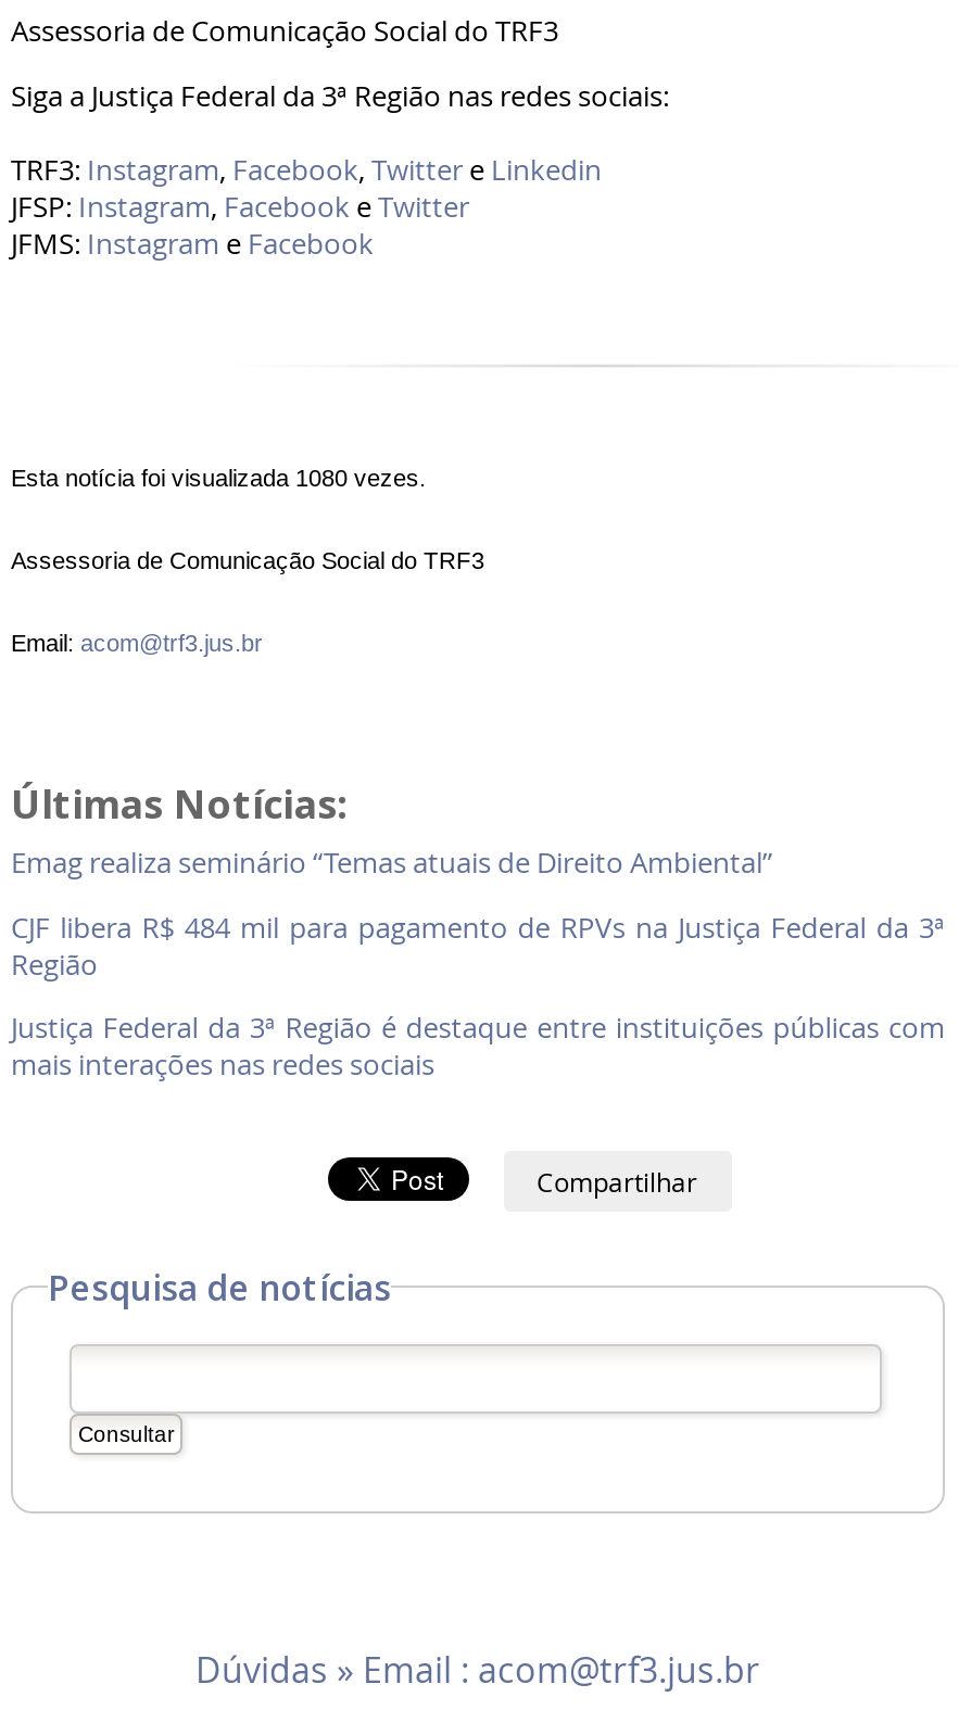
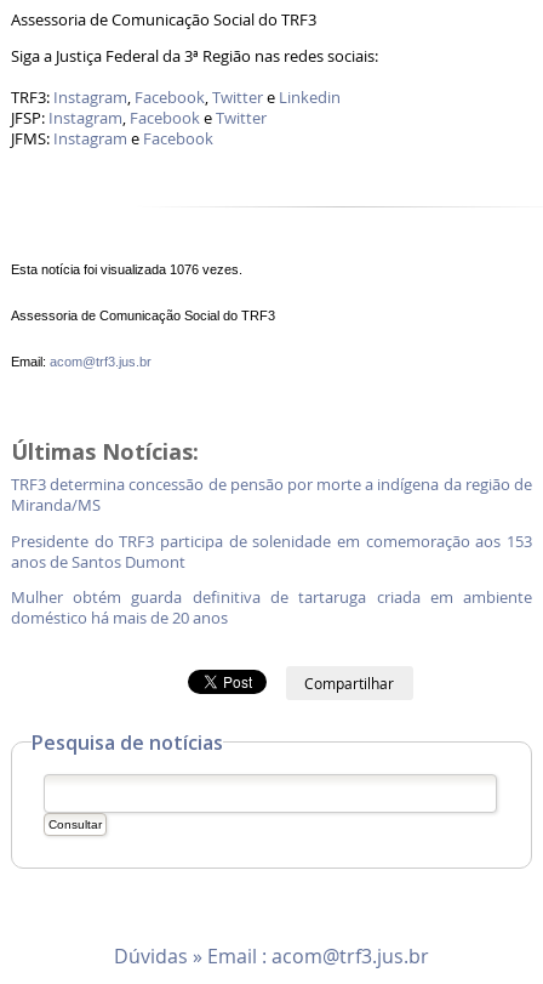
[11,466,426,492] Esta notícia foi visualizada 1080 vezes. -> [11,263,242,277] Esta notícia foi visualizada 1076 vezes.
[11,844,793,881] Emag realiza seminário “Temas atuais de Direito Ambiental” -> [11,474,532,515] TRF3 determina concessão de pensão por morte a indígena da região de | Miranda/MS
[11,909,945,983] CJF libera R$ 484 mil para pagamento de RPVs na Justiça Federal da 3ª | Região -> [11,531,532,572] Presidente do TRF3 participa de solenidade em comemoração aos 153 | anos de Santos Dumont
[11,1011,945,1084] Justiça Federal da 3ª Região é destaque entre instituições públicas com | mais interações nas redes sociais -> [11,588,532,629] Mulher obtém guarda definitiva de tartaruga criada em ambiente | doméstico há mais de 20 anos

